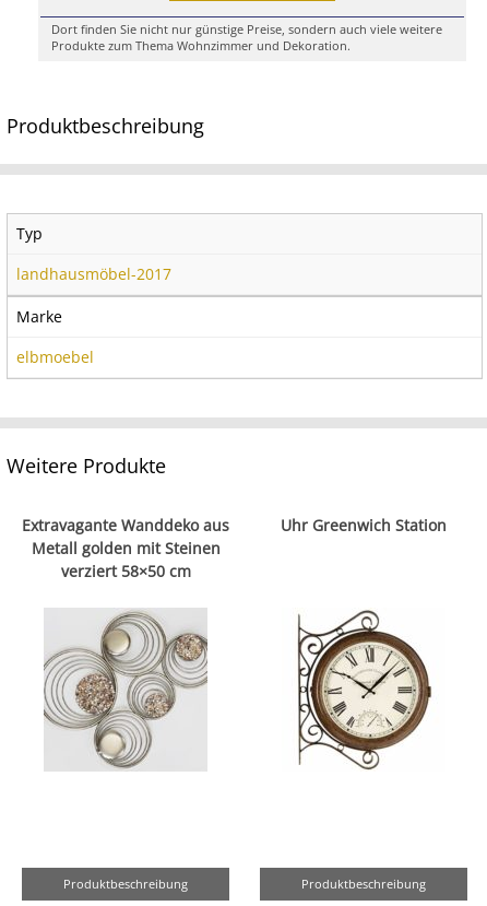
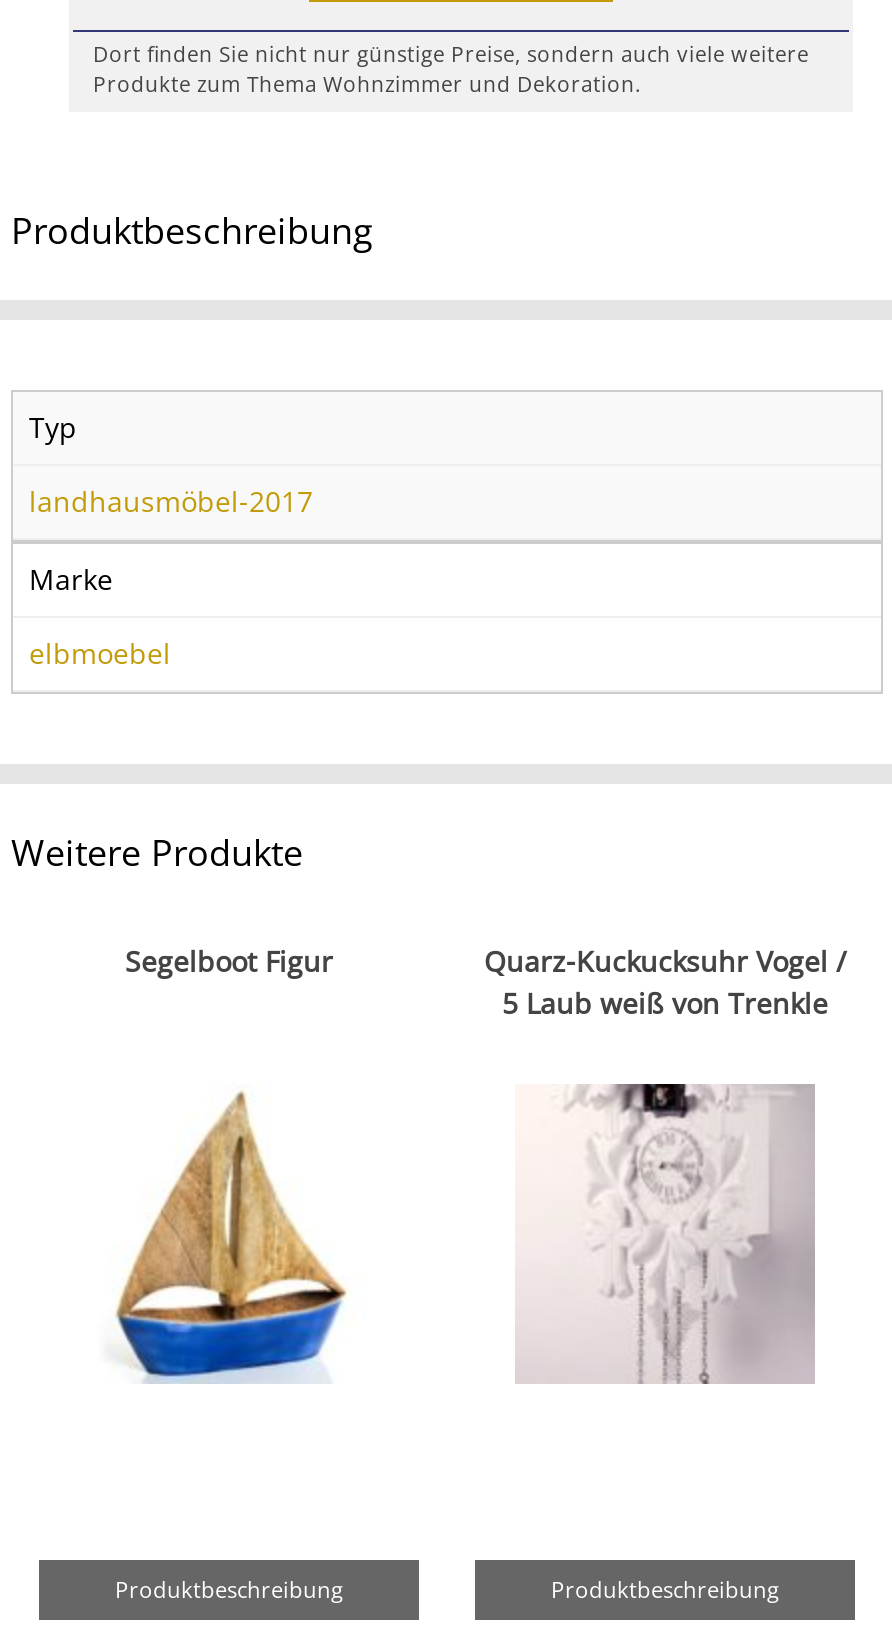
[22,515,229,582] Extravagante Wanddeko aus | Metall golden mit Steinen | verziert 58×50 cm -> [125,942,333,980] Segelboot Figur
[281,515,447,536] Uhr Greenwich Station -> [484,942,846,1022] Quarz-Kuckucksuhr Vogel / | 5 Laub weiß von Trenkle
[43,608,209,770] [image] -> [81,1090,379,1382] [image]
[283,608,446,770] [image] -> [515,1082,817,1386] [image]

